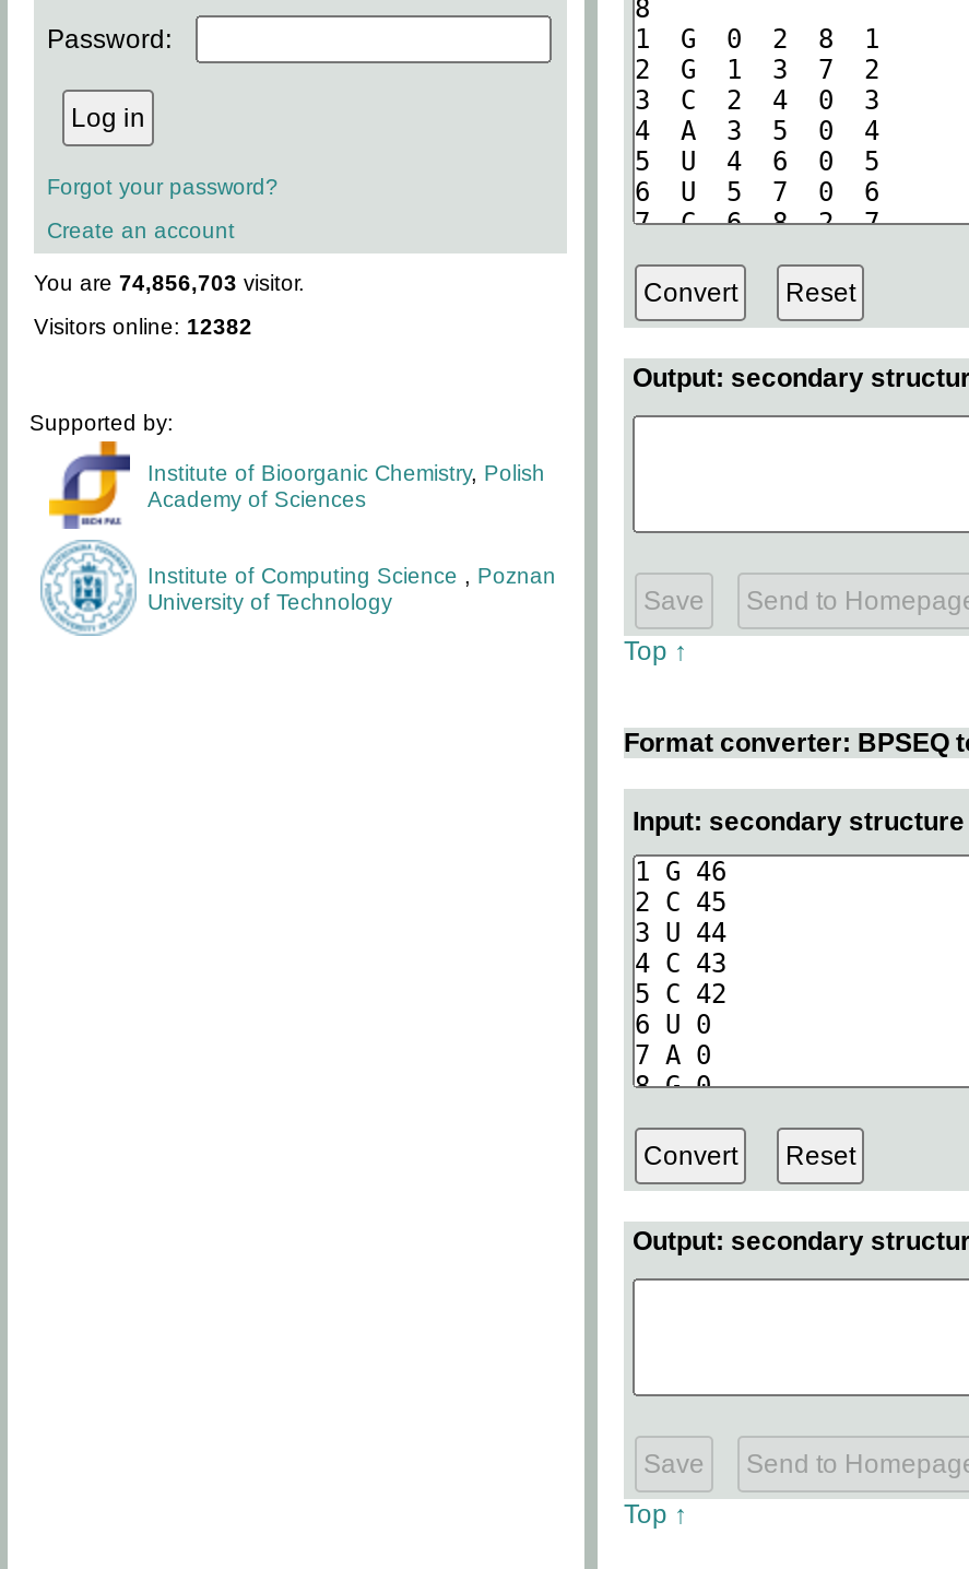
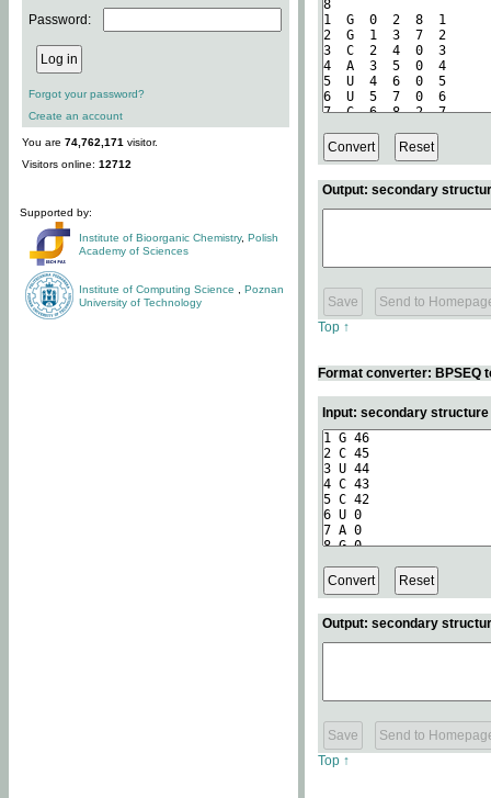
[34,271,305,295] You are 74,856,703 visitor. -> [22,136,158,148] You are 74,762,171 visitor.
[34,315,252,339] Visitors online: 12382 -> [22,158,132,170] Visitors online: 12712

